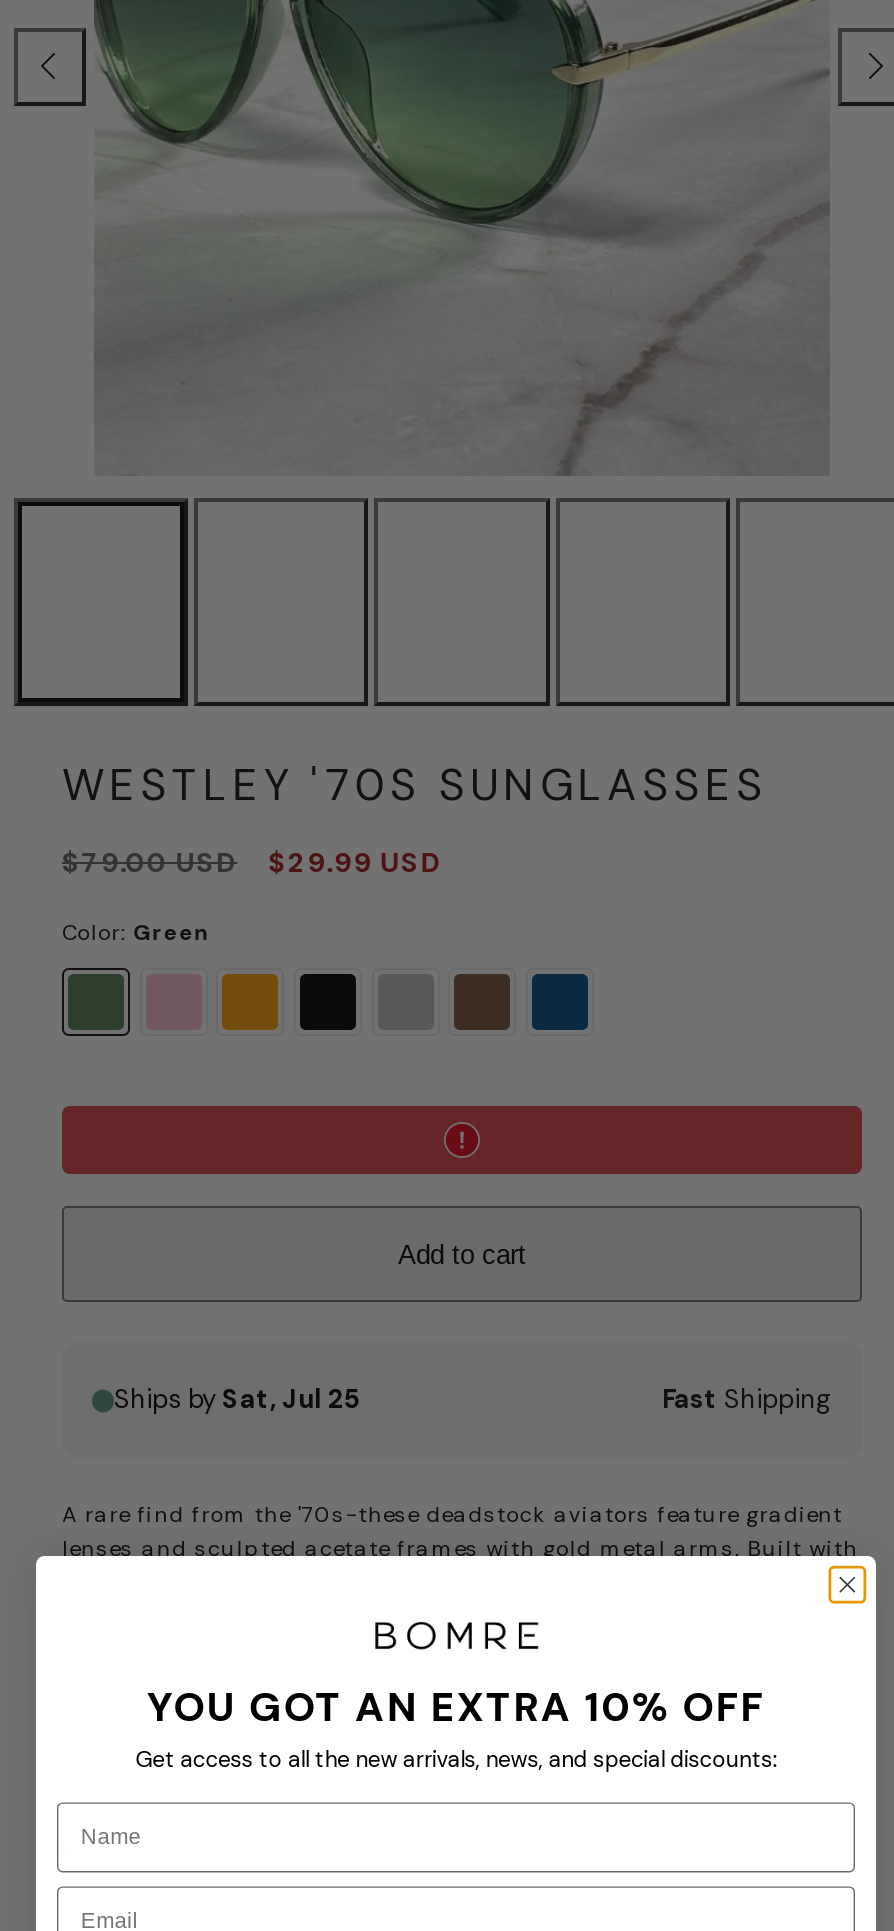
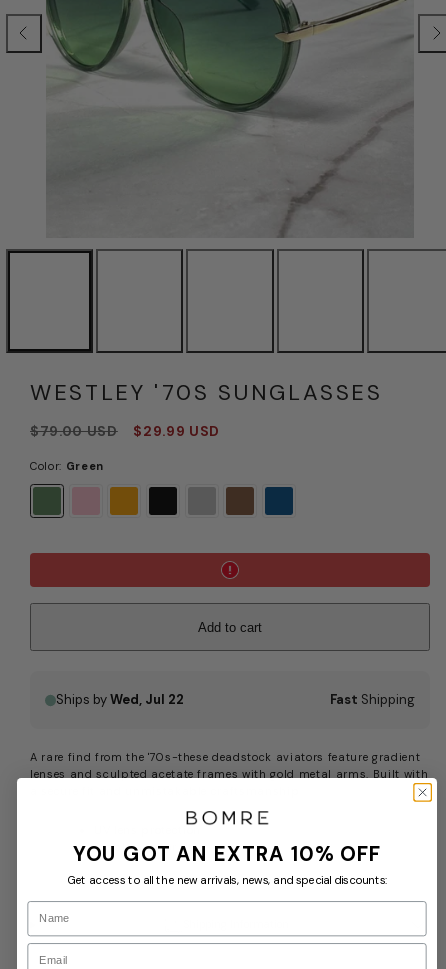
[114,1382,360,1416] Ships by Sat, Jul 25 -> [56,691,184,708] Ships by Wed, Jul 22

